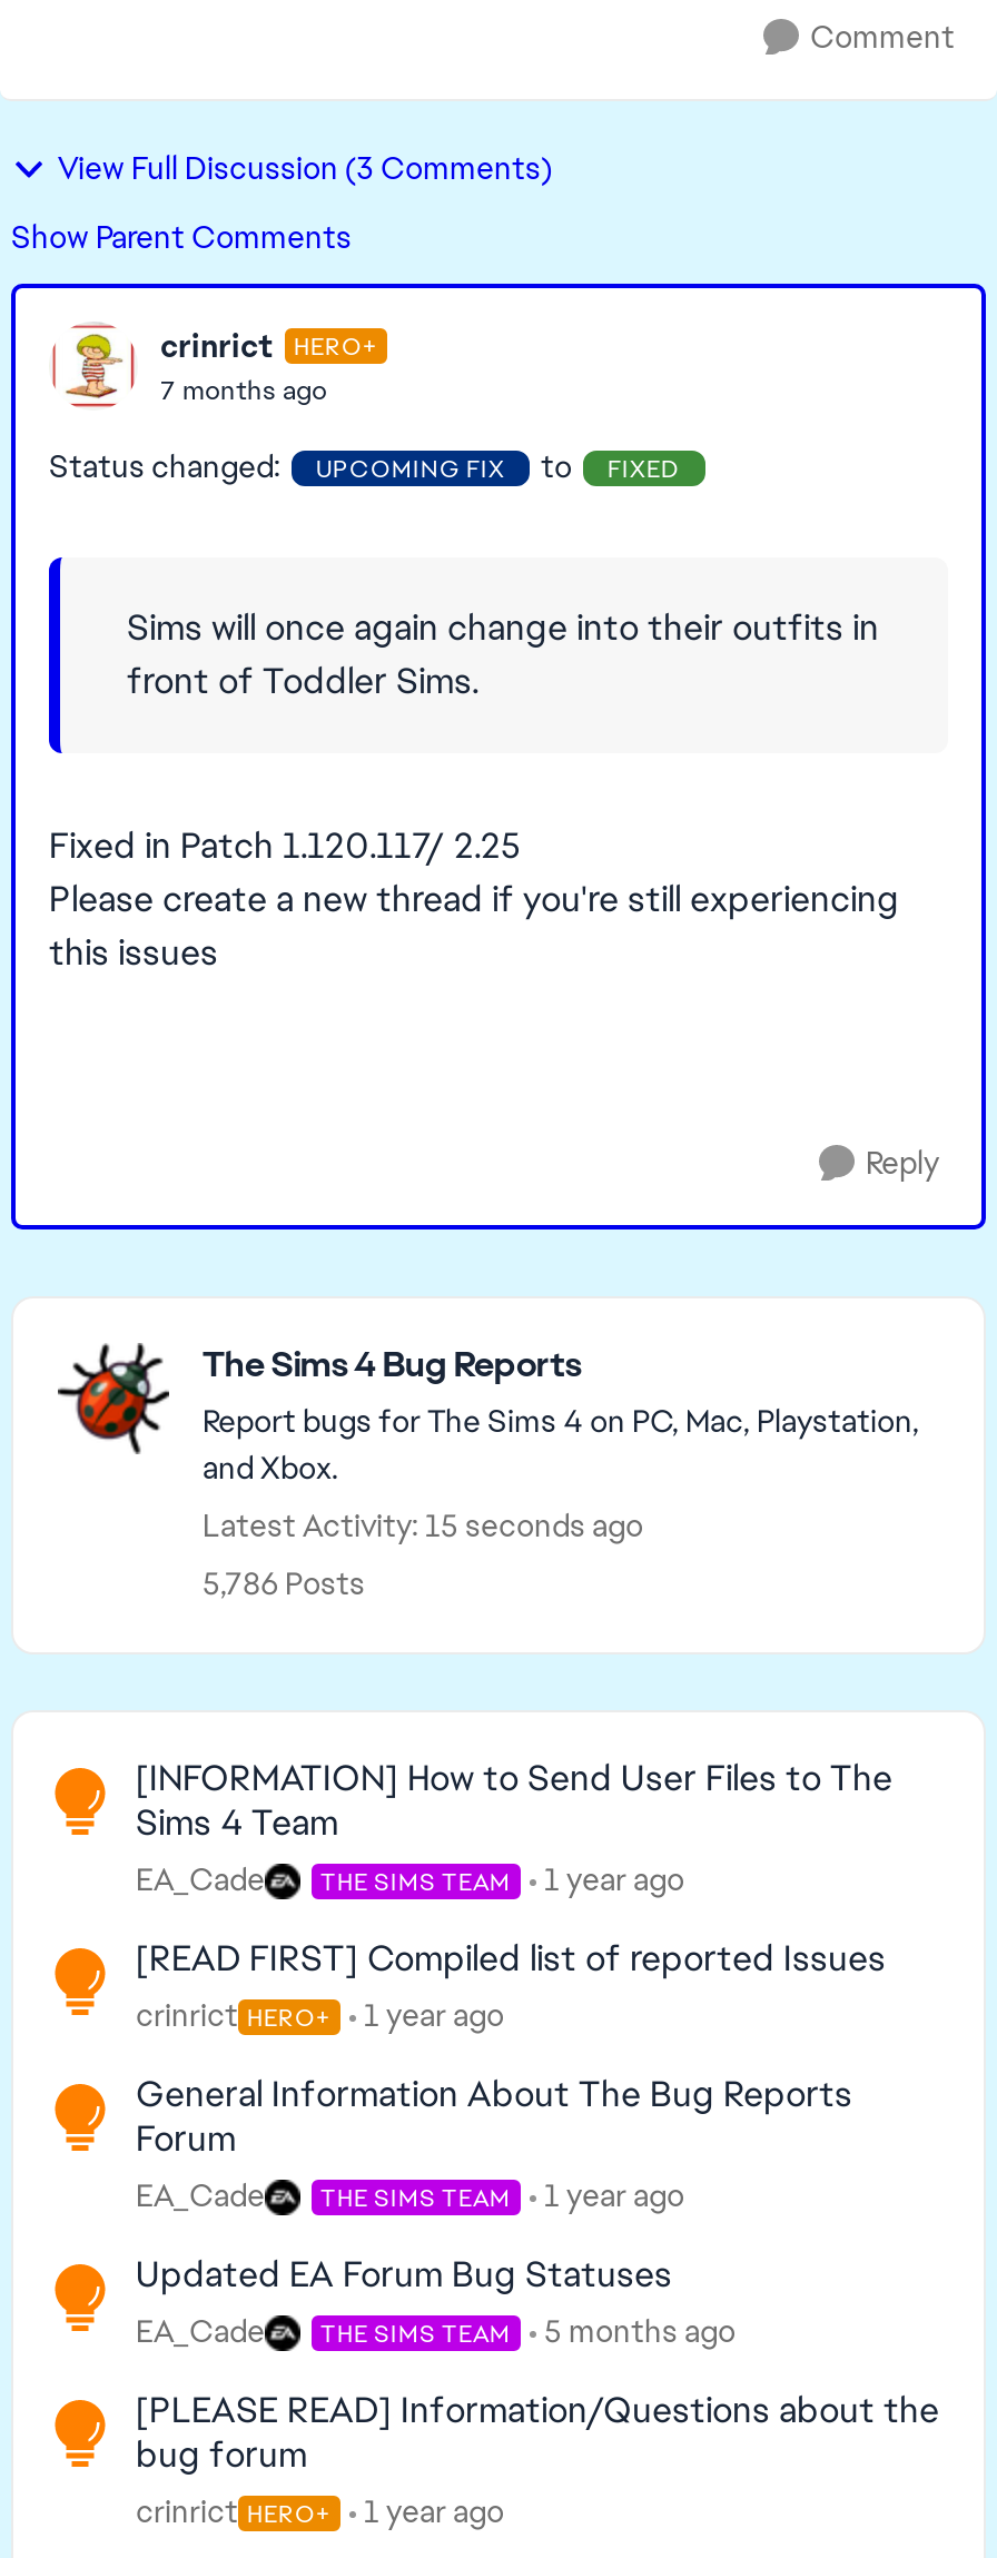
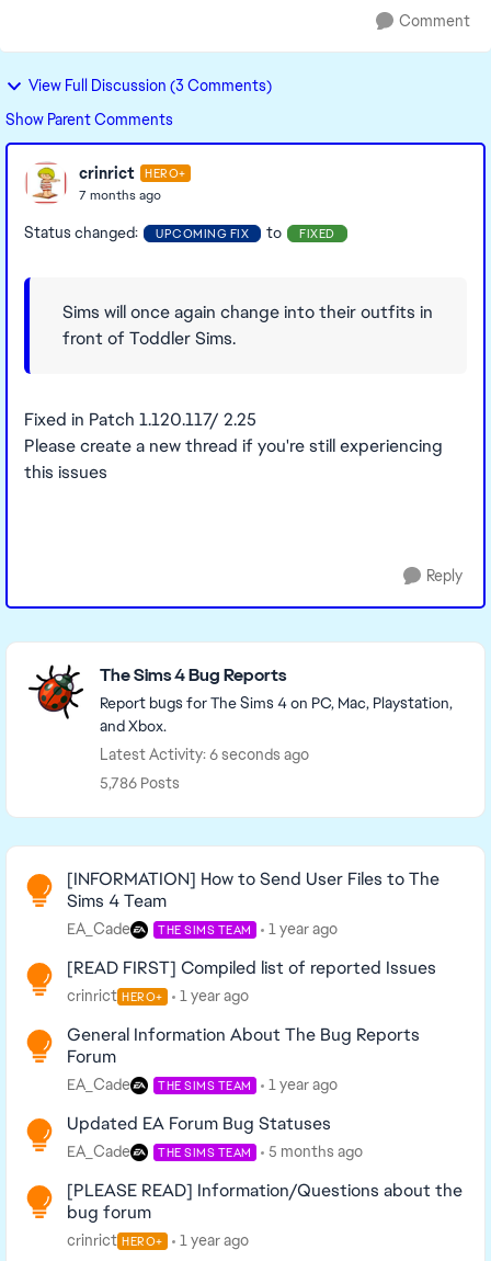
[203,1505,643,1545] Latest Activity: 15 seconds ago -> [100,745,309,764] Latest Activity: 6 seconds ago

